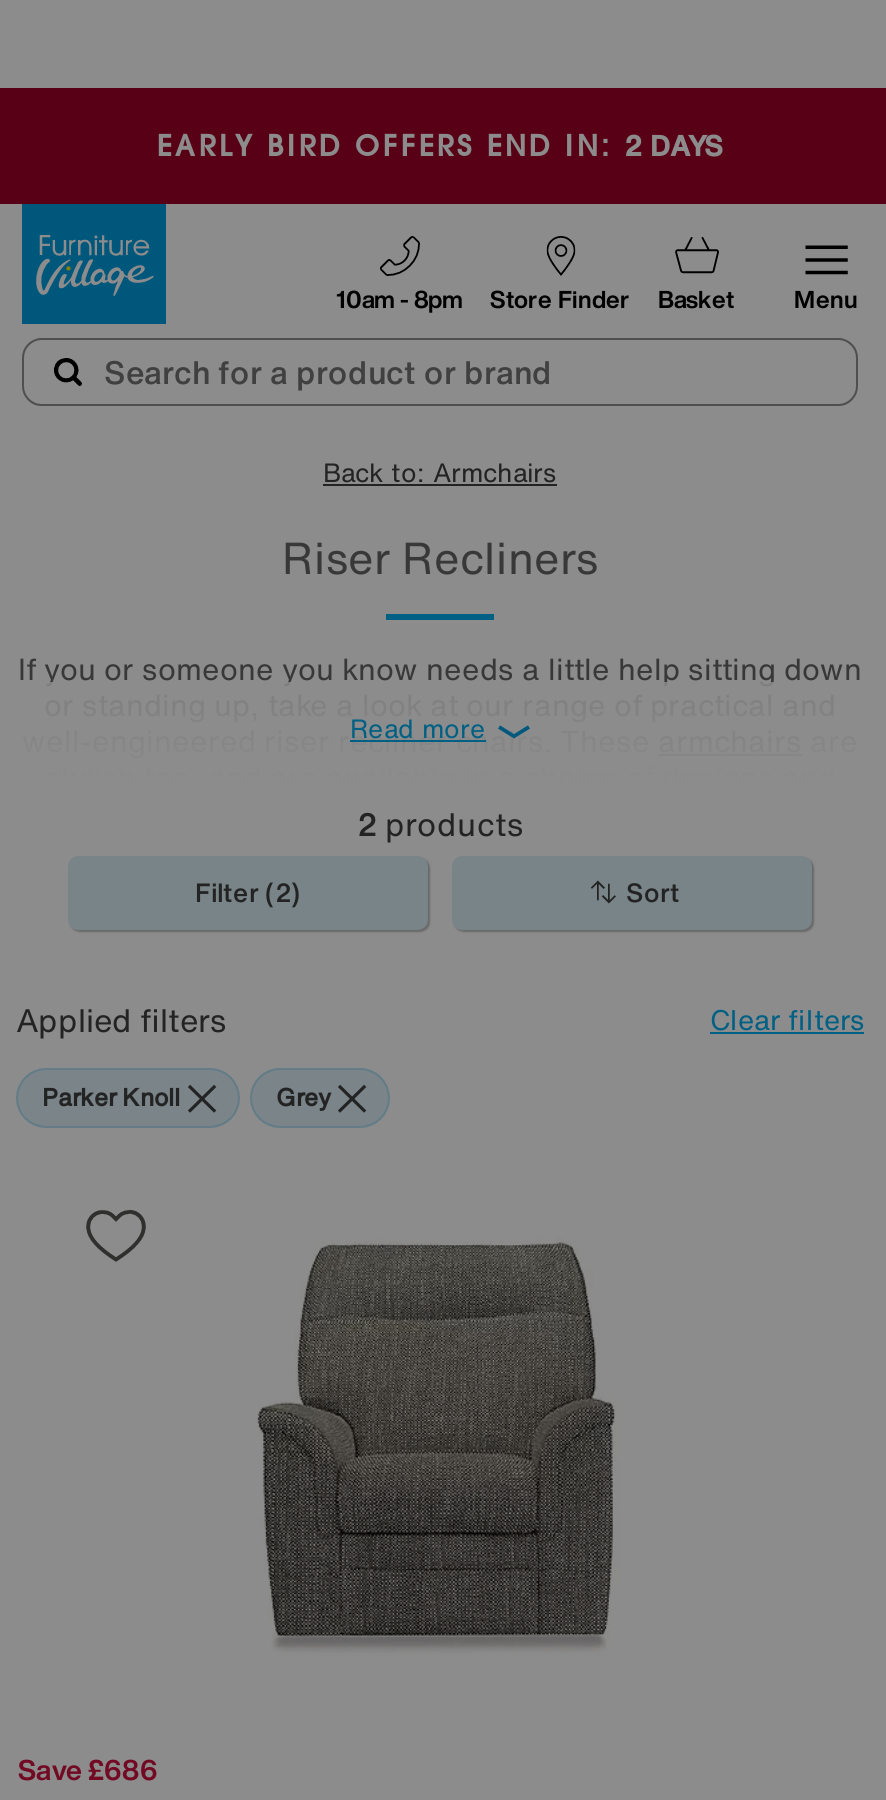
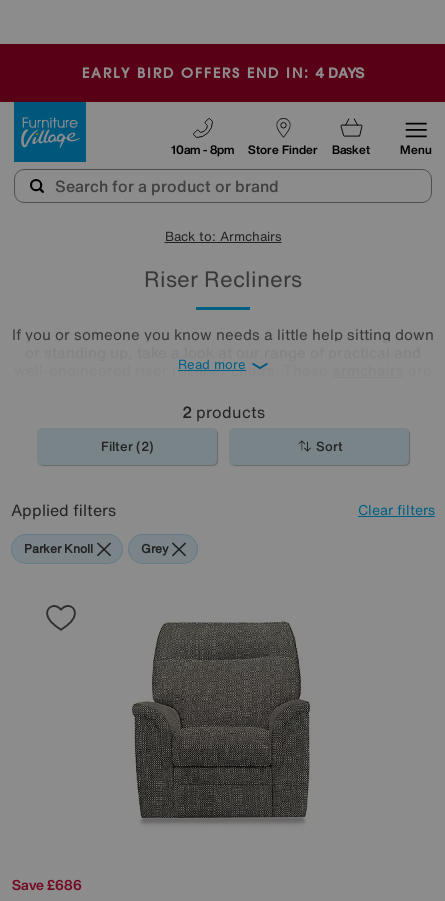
[158,124,722,166] EARLY BIRD OFFERS END IN: 2 DAYS -> [82,62,364,83] EARLY BIRD OFFERS END IN: 4 DAYS

